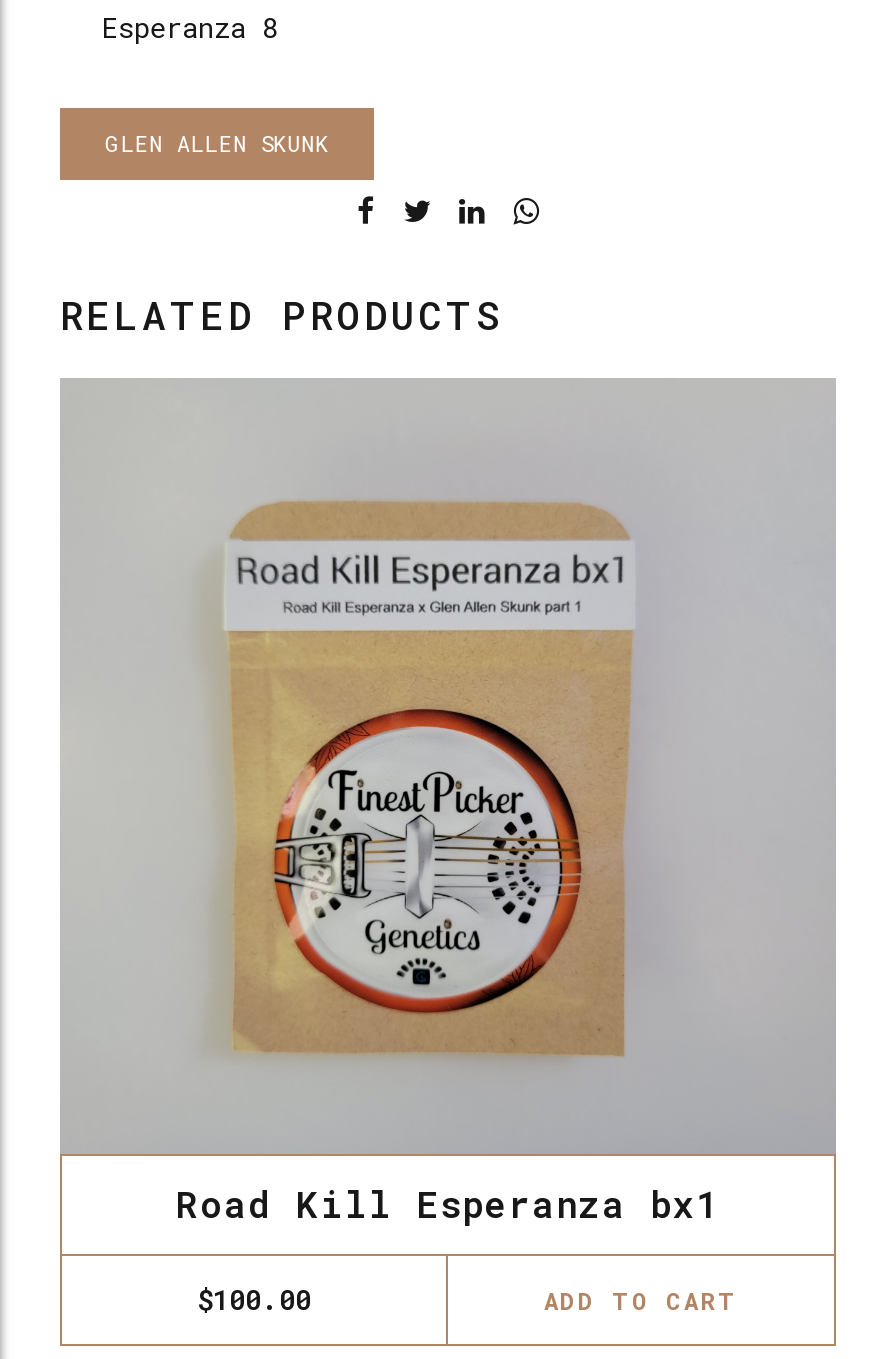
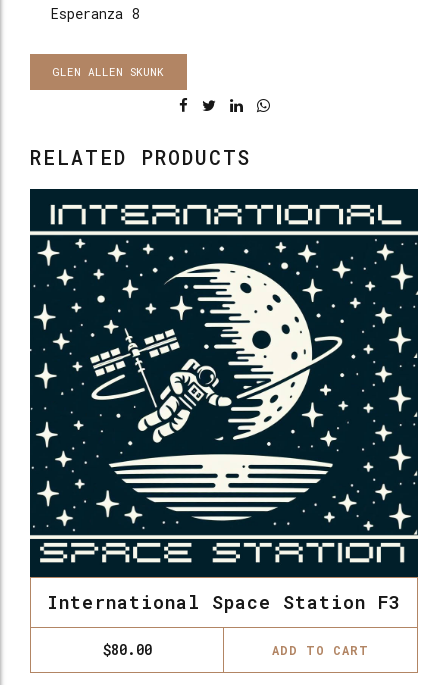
[60,378,836,1228] [image] | Road Kill Esperanza bx1 -> [29,189,418,614] [image] | International Space Station F3
[197,1280,311,1318] $100.00 -> [102,640,151,659] $80.00

